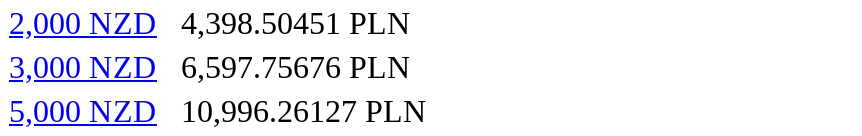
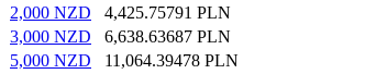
[9,7,411,41] 2,000 NZD 4,398.50451 PLN -> [10,4,231,22] 2,000 NZD 4,425.75791 PLN
[9,51,411,85] 3,000 NZD 6,597.75676 PLN -> [10,28,231,46] 3,000 NZD 6,638.63687 PLN
[9,95,427,129] 5,000 NZD 10,996.26127 PLN -> [10,52,239,70] 5,000 NZD 11,064.39478 PLN

